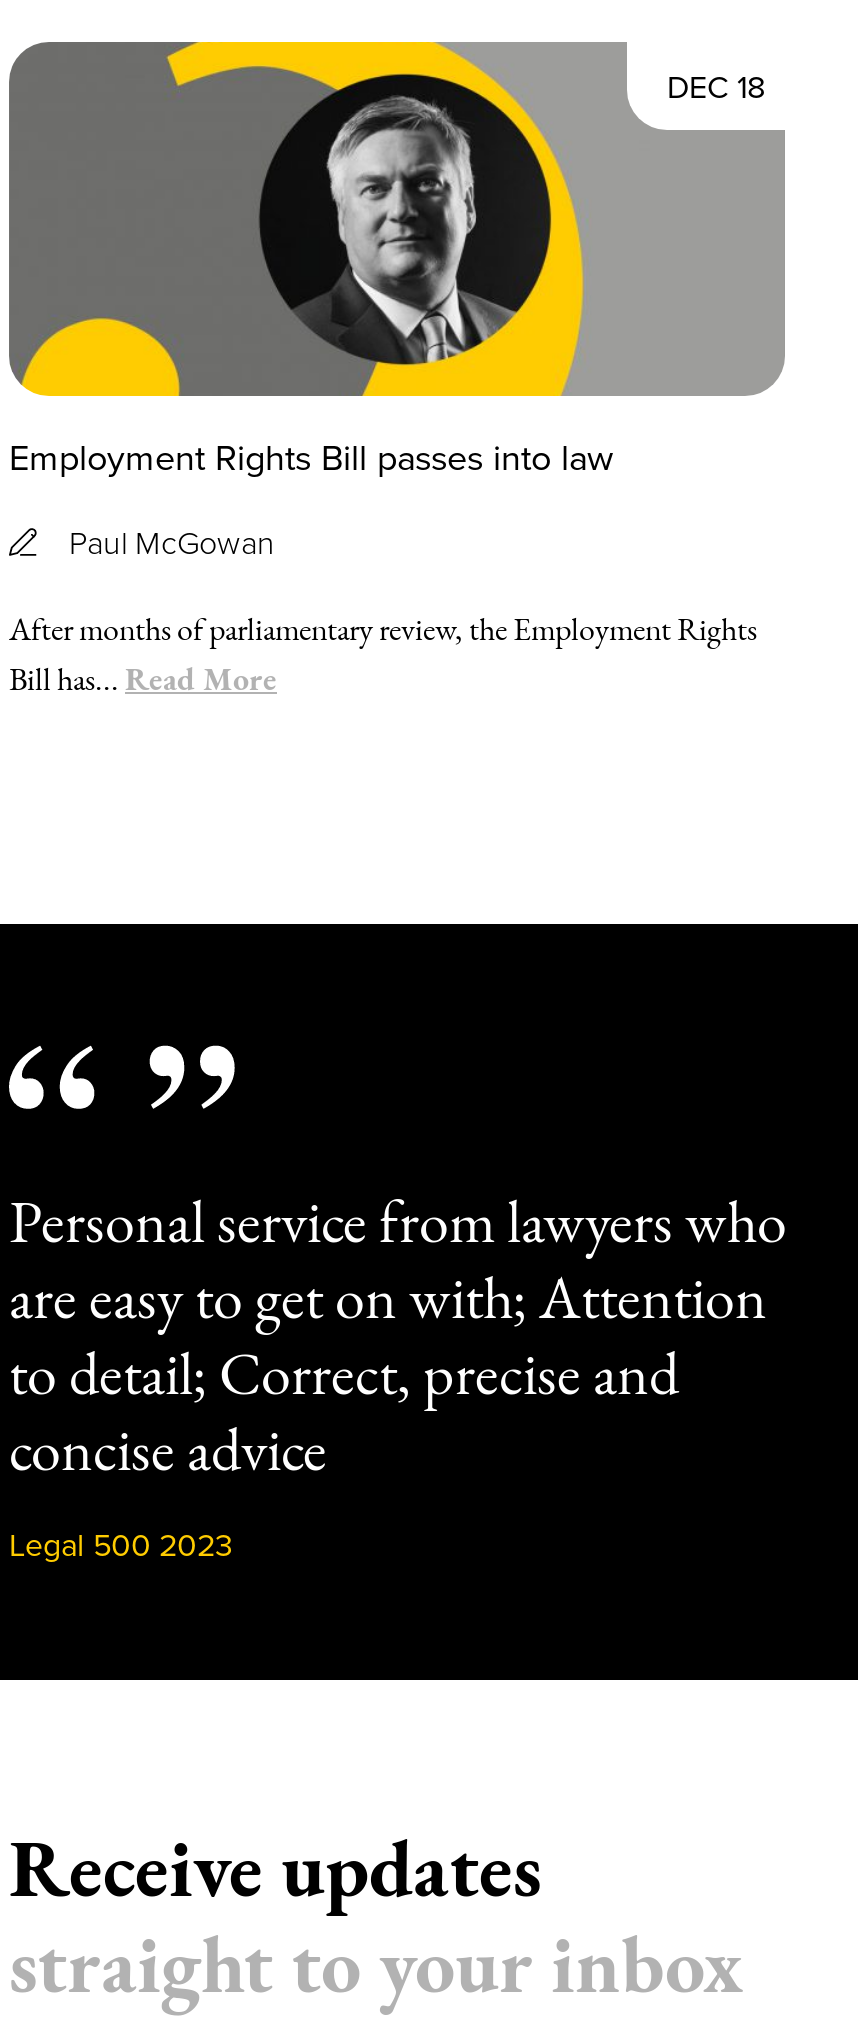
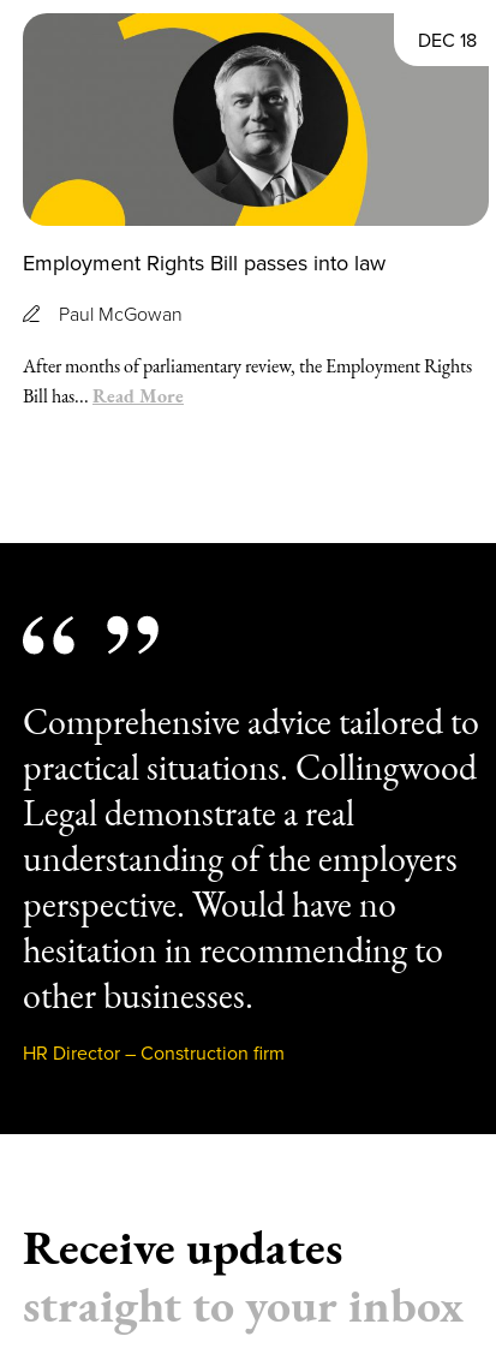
[9,1183,787,1567] Personal service from lawyers who | are easy to get on with; Attention | to detail; Correct, precise and | concise advice | Legal 500 2023 -> [23,698,479,1066] Comprehensive advice tailored to | practical situations. Collingwood | Legal demonstrate a real | understanding of the employers | perspective. Would have no | hesitation in recommending to | other businesses. | HR Director – Construction firm

